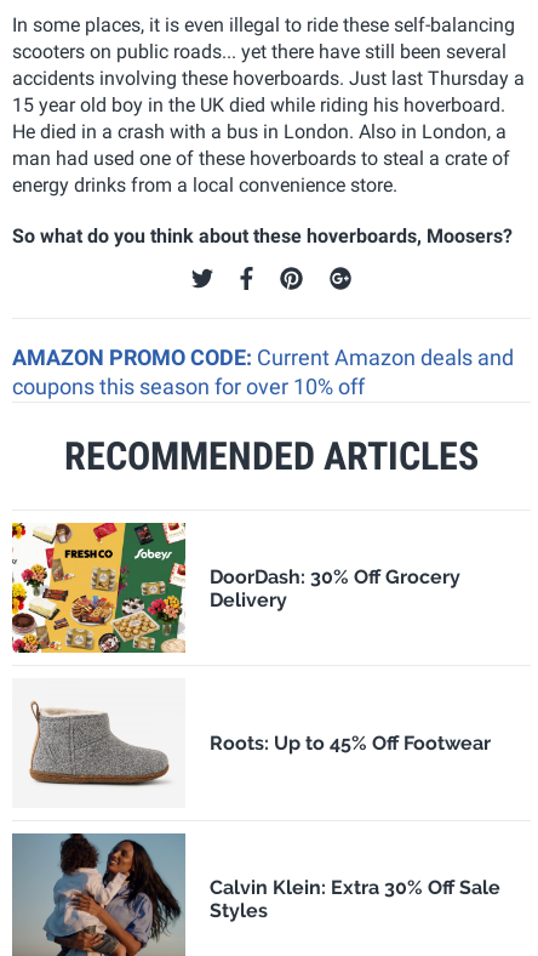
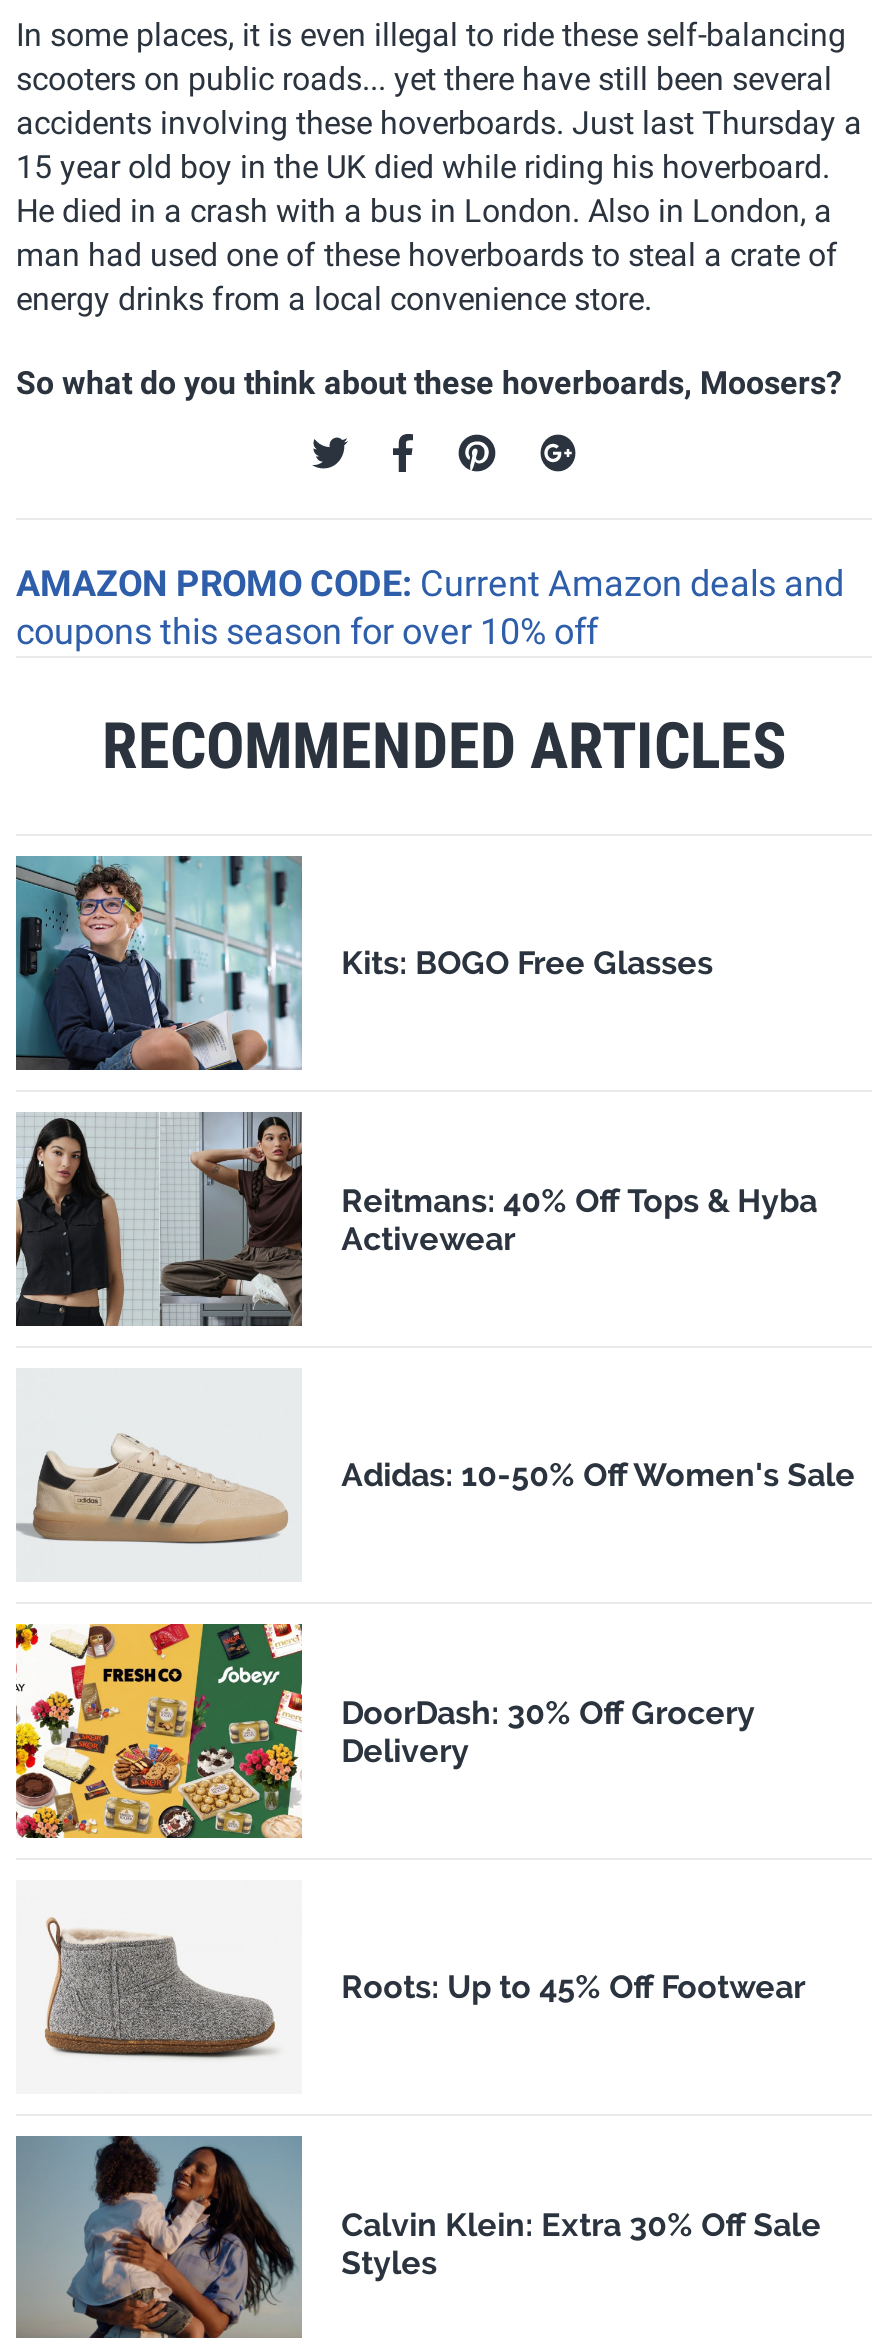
none -> [14,854,713,1072] [image] | Kits: BOGO Free Glasses
none -> [14,1110,817,1328] [image] | Reitmans: 40% Off Tops & Hyba | Activewear
none -> [18,1432,855,1546] [image] | Adidas: 10-50% Off Women's Sale

